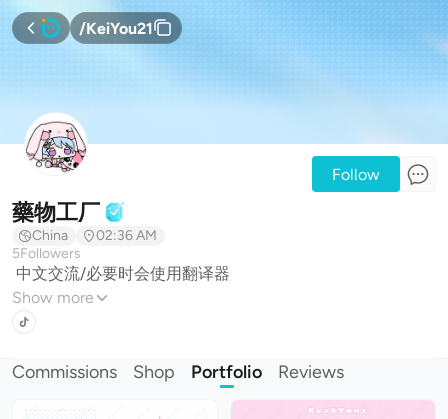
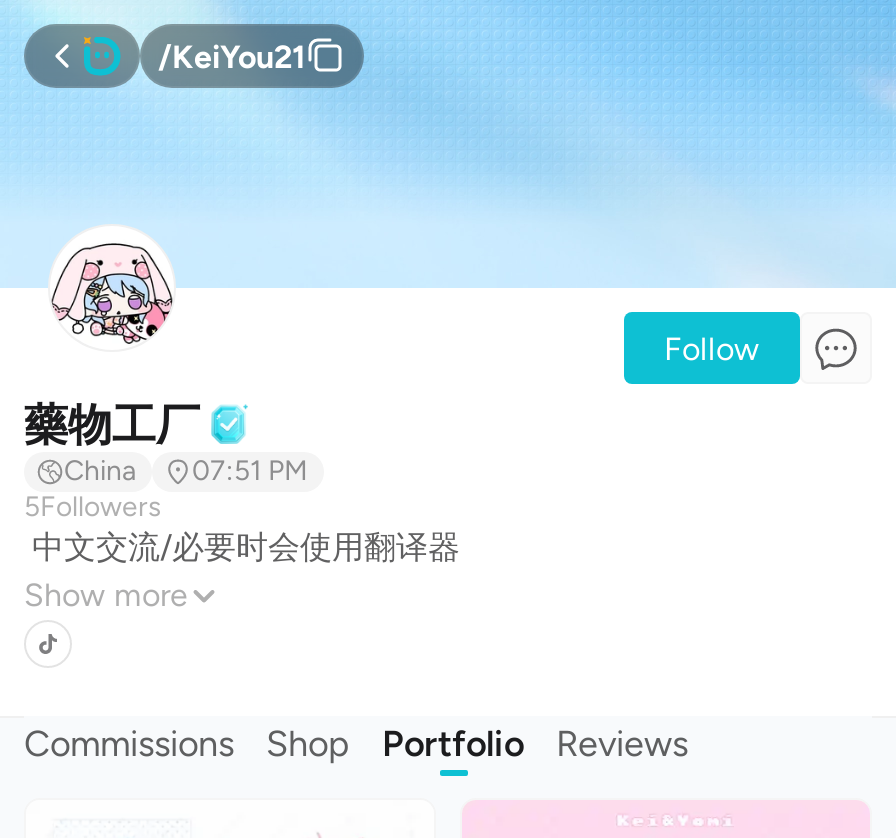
[32,227,157,244] China 02:36 AM -> [64,454,308,488] China 07:51 PM

